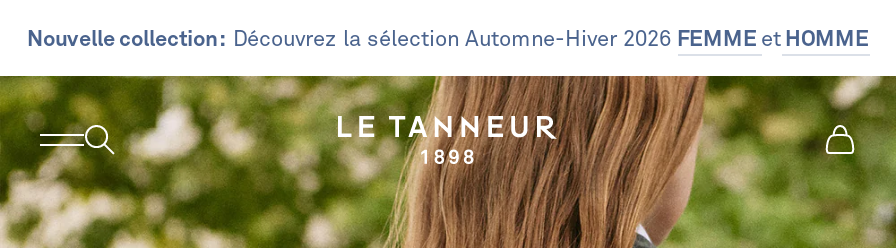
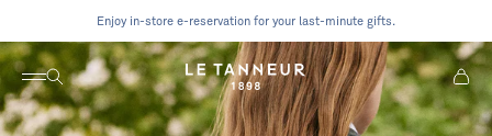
[27,28,869,50] Nouvelle collection: Découvrez la sélection Automne-Hiver 2026 FEMME et HOMME -> [97,15,395,27] Enjoy in-store e-reservation for your last-minute gifts.

